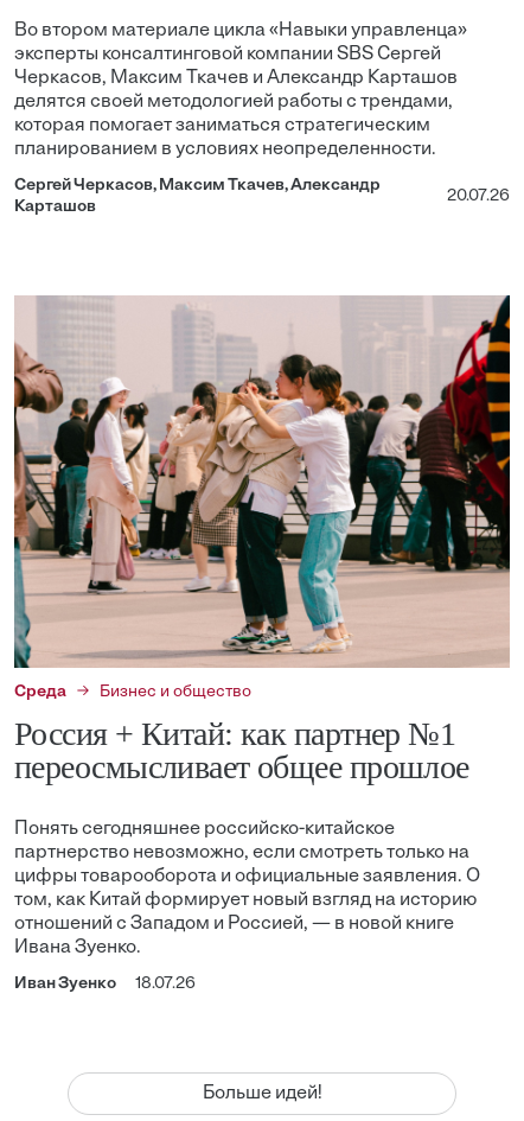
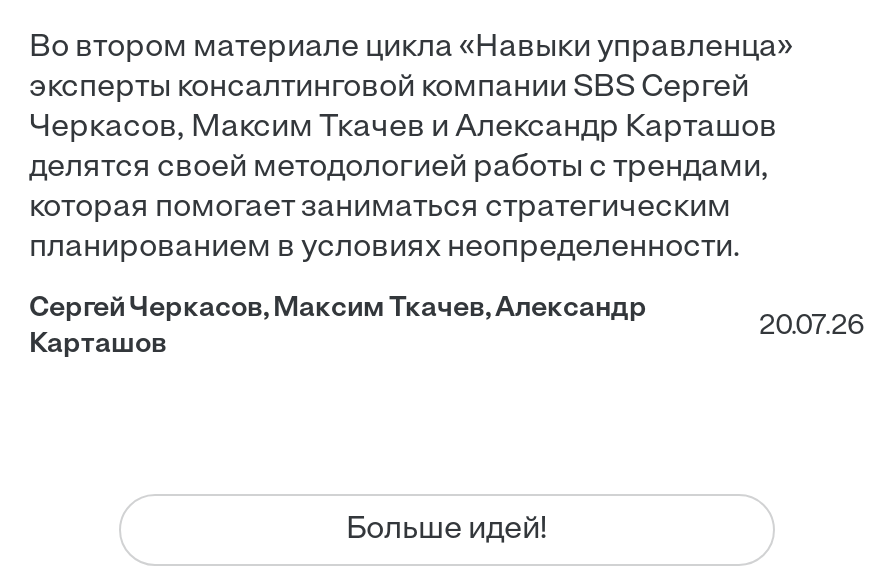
[13,294,511,993] [image] | Среда | Бизнес и общество | Россия + Китай: как партнер №1 | переосмысливает общее прошлое | Понять сегодняшнее российско-китайское | партнерство невозможно, если смотреть только на | цифры товарооборота и официальные заявления. О | том, как Китай формирует новый взгляд на историю | отношений с Западом и Россией, — в новой книге | Ивана Зуенко. | Иван Зуенко | 18.07.26 -> none

